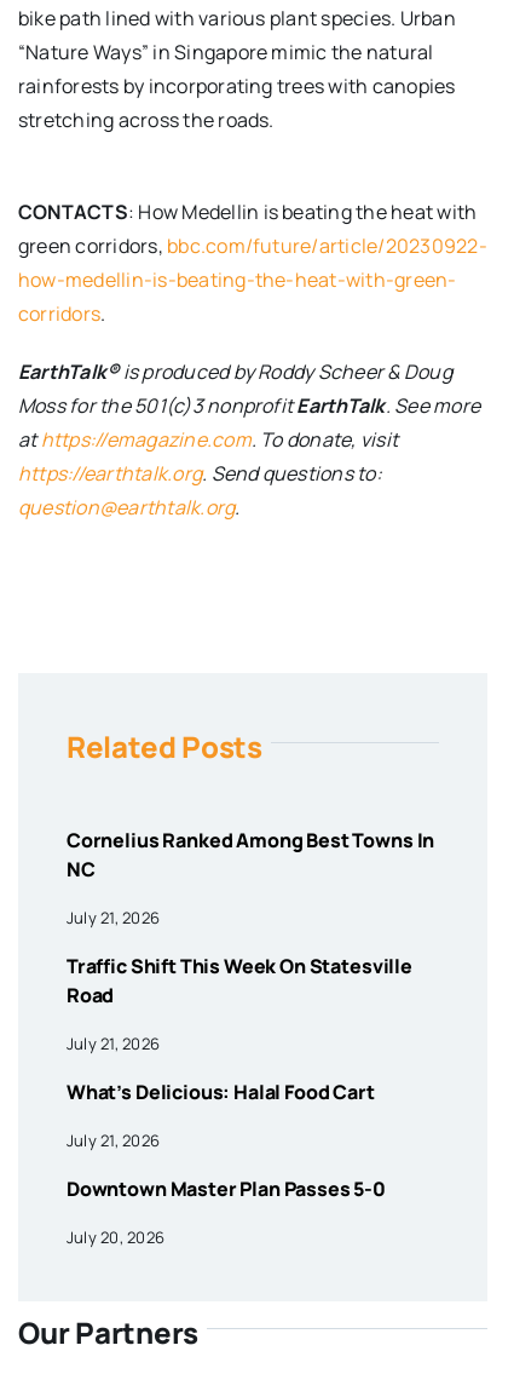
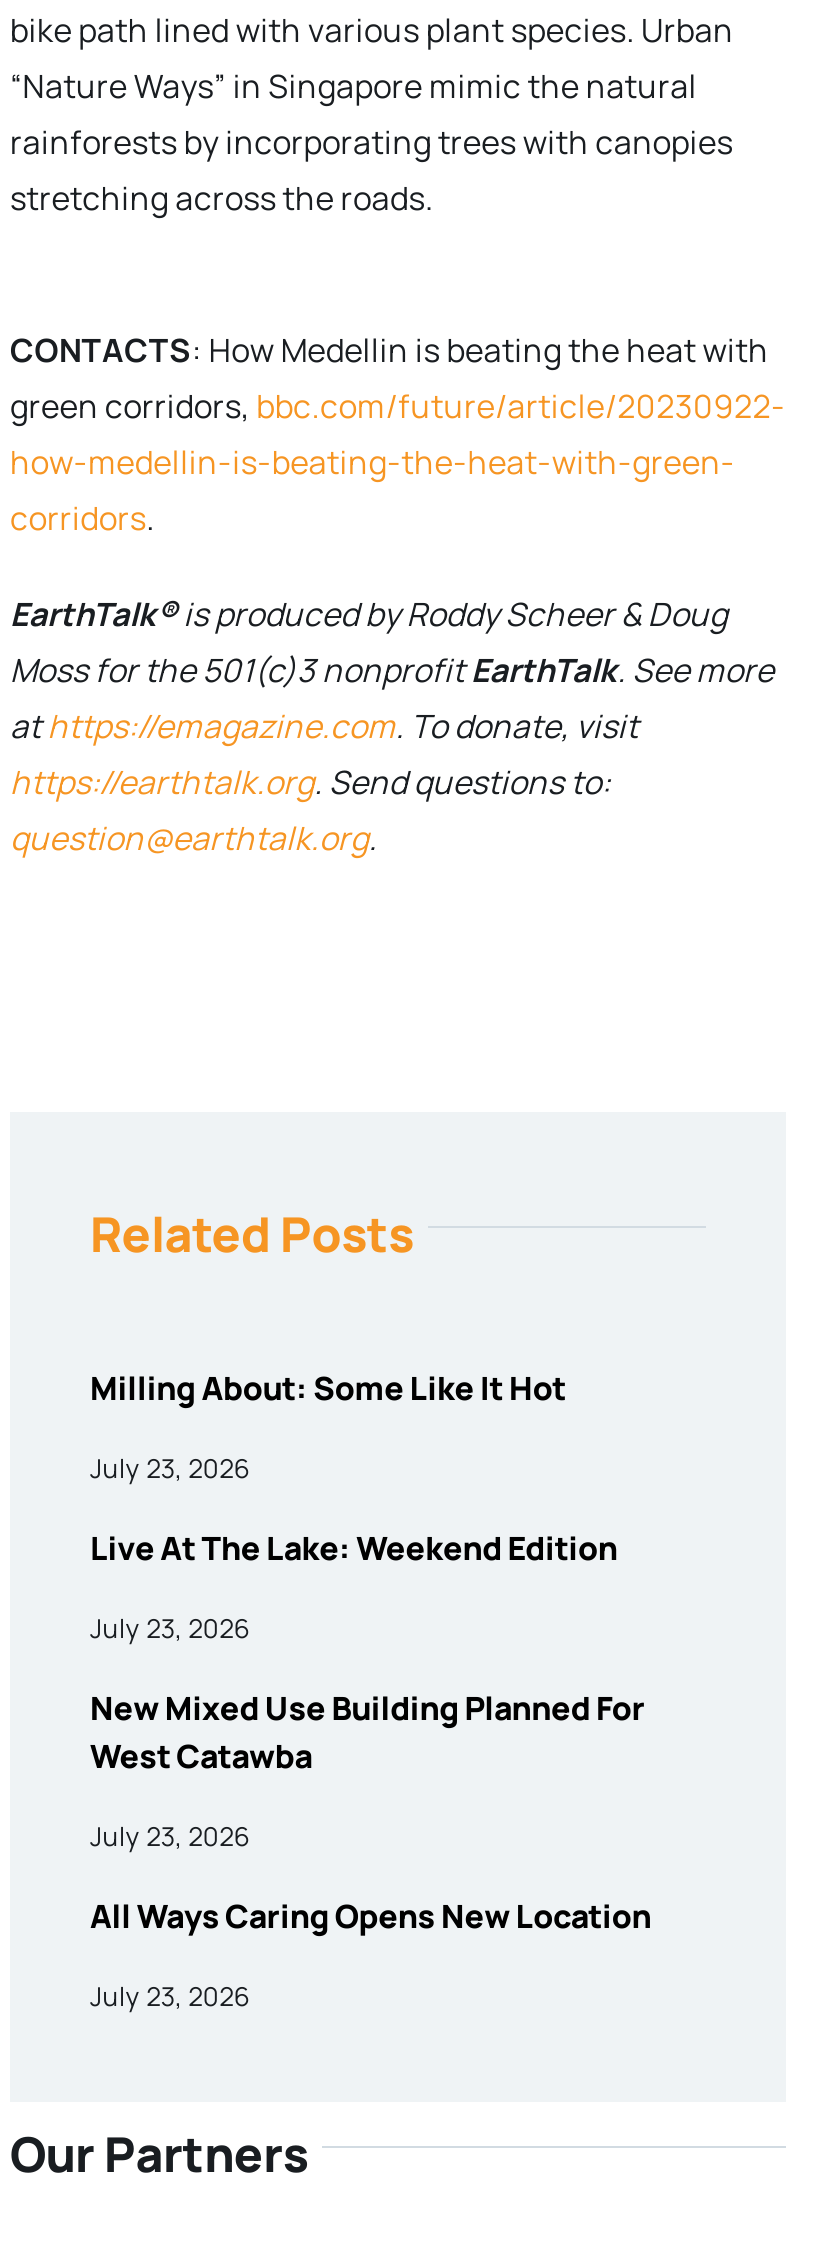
[67,827,434,882] Cornelius Ranked Among Best Towns In | NC -> [90,1366,566,1410] Milling About: Some Like It Hot
[67,906,160,928] July 21, 2026 -> [90,1450,250,1486] July 23, 2026
[67,952,412,1008] Traffic Shift This Week On Statesville | Road -> [90,1526,617,1570] Live At The Lake: Weekend Edition
[67,1032,160,1054] July 21, 2026 -> [90,1610,250,1646] July 23, 2026
[67,1078,375,1105] What’s Delicious: Halal Food Cart -> [90,1686,645,1778] New Mixed Use Building Planned For | West Catawba
[67,1129,160,1151] July 21, 2026 -> [90,1818,250,1854] July 23, 2026
[67,1175,386,1202] Downtown Master Plan Passes 5-0 -> [90,1894,651,1938] All Ways Caring Opens New Location
[67,1226,165,1248] July 20, 2026 -> [90,1978,250,2014] July 23, 2026

